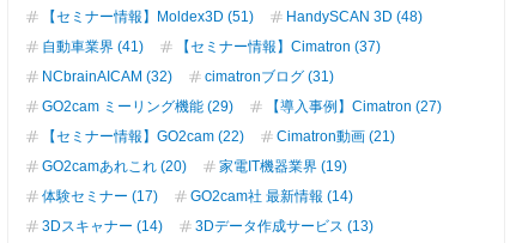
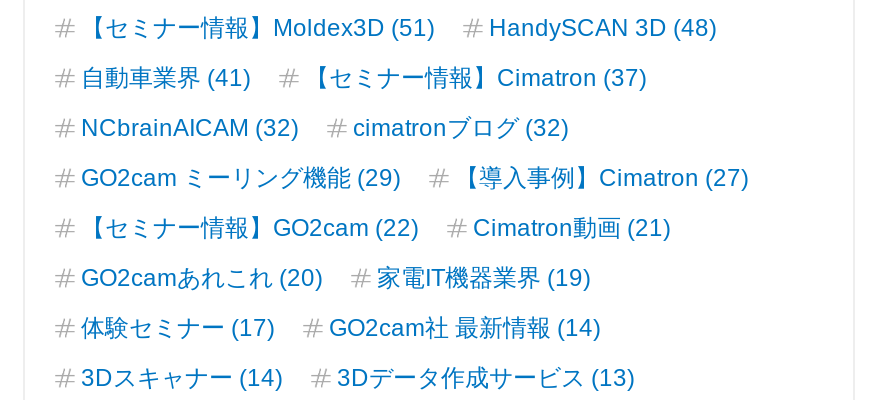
[205,68,334,85] cimatronブログ (31) -> [353,113,569,141] cimatronブログ (32)

